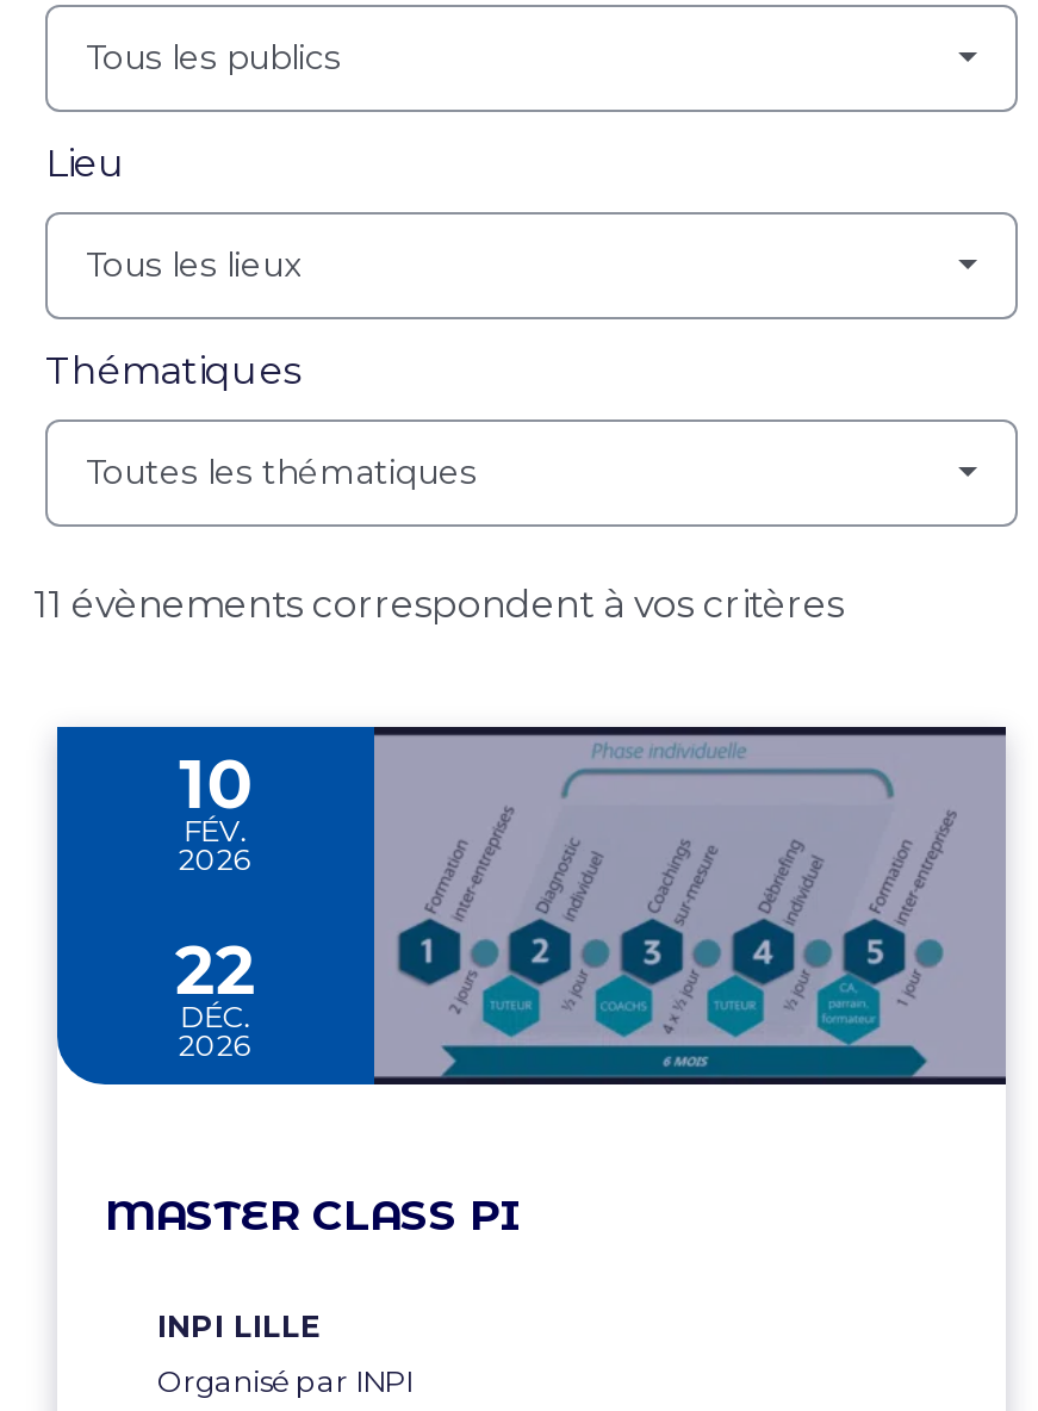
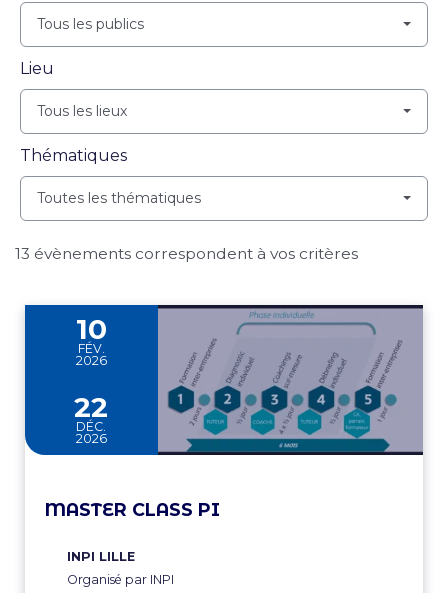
[33,582,844,627] 11 évènements correspondent à vos critères -> [15,244,358,263] 13 évènements correspondent à vos critères

